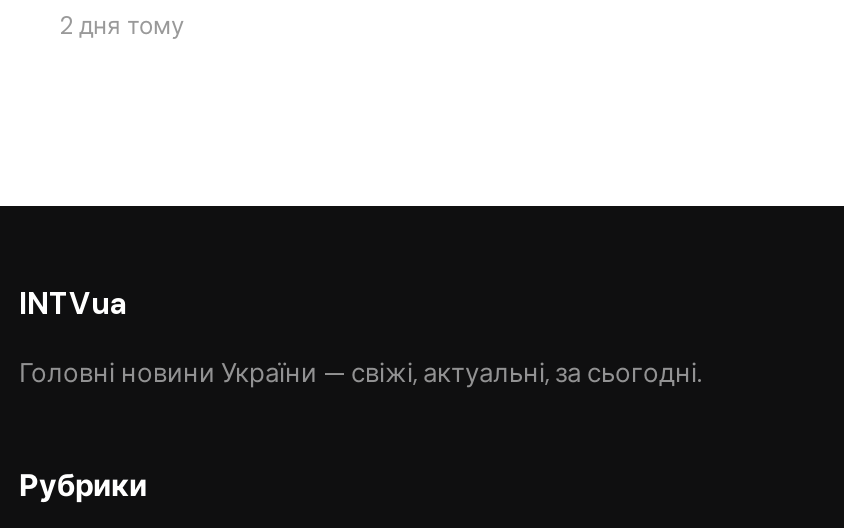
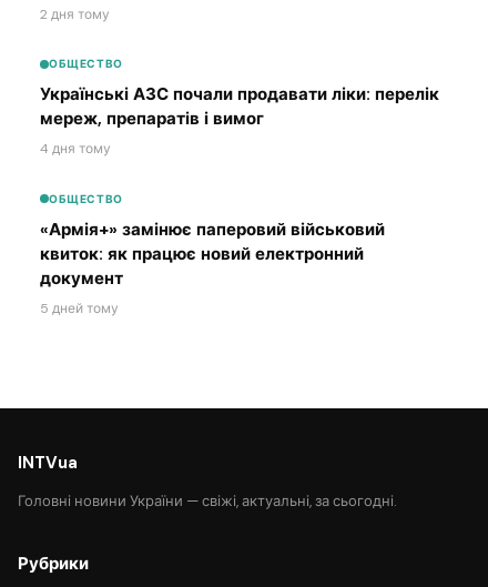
none -> [40,57,439,317] ОБЩЕСТВО | Українські АЗС почали продавати ліки: перелік | мереж, препаратів і вимог | 4 дня тому | ОБЩЕСТВО | «Армія+» замінює паперовий військовий | квиток: як працює новий електронний | документ | 5 дней тому

